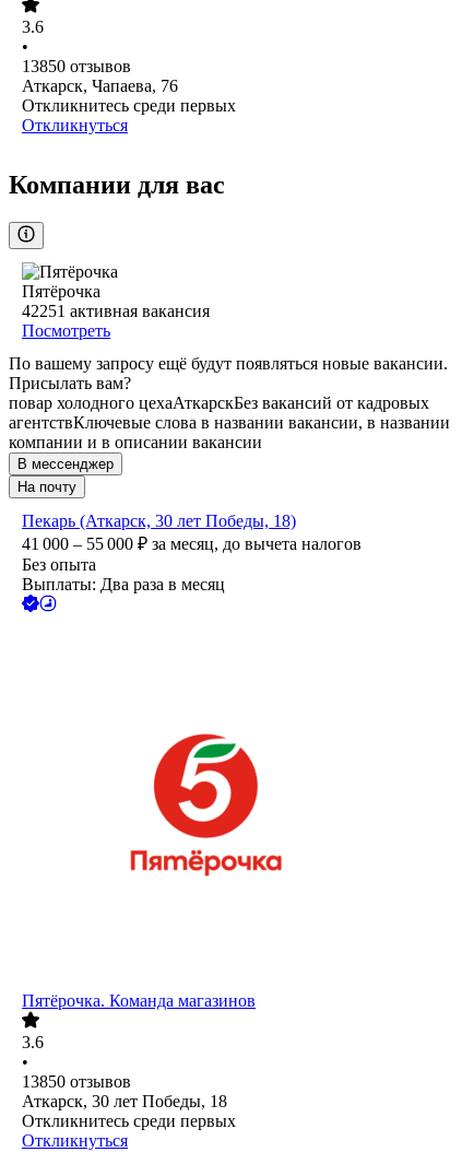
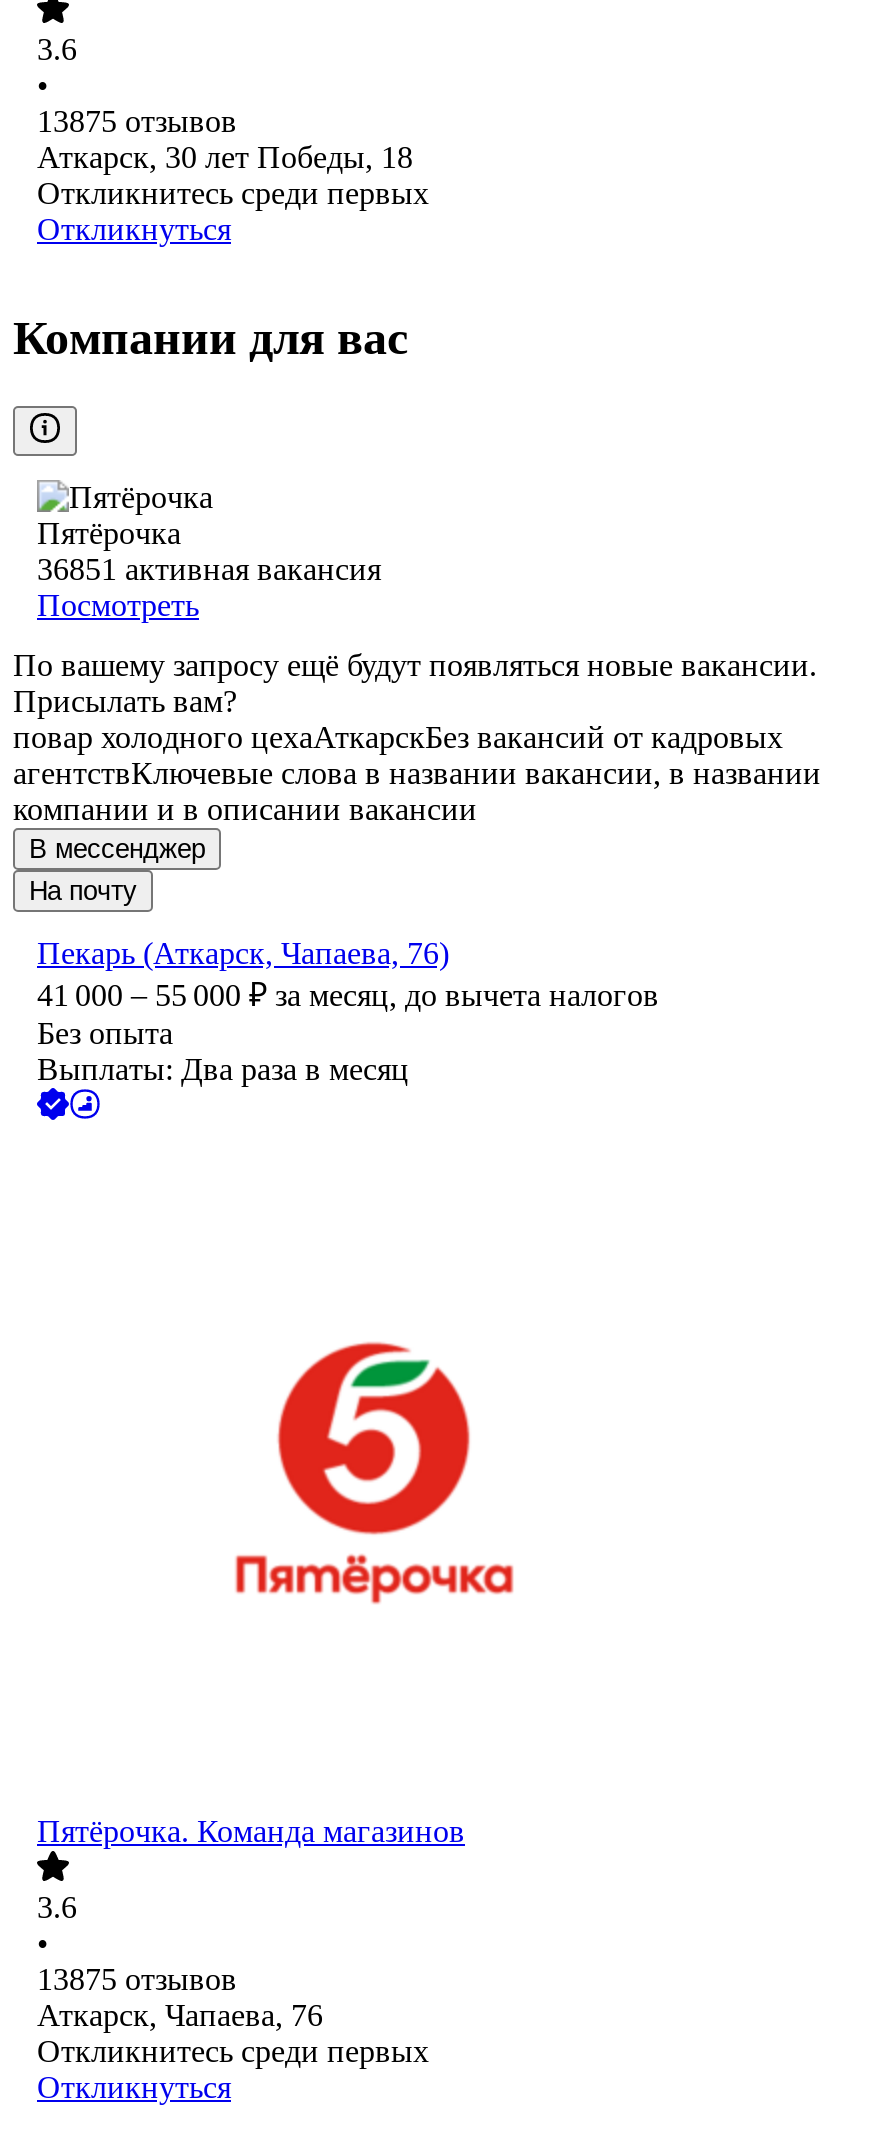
[22,57,131,76] 13850 отзывов -> [37,105,237,139] 13875 отзывов
moved [22,77,178,96] -> [37,1999,323,2033]: Аткарск, Чапаева, 76
[22,302,210,321] 42251 активная вакансия -> [37,553,381,587] 36851 активная вакансия
[22,512,296,530] Пекарь (Аткарск, 30 лет Победы, 18) -> [37,937,449,971] Пекарь (Аткарск, Чапаева, 76)
[22,1073,131,1091] 13850 отзывов -> [37,1963,237,1997] 13875 отзывов
moved [22,1092,227,1111] -> [37,141,413,175]: Аткарск, 30 лет Победы, 18

